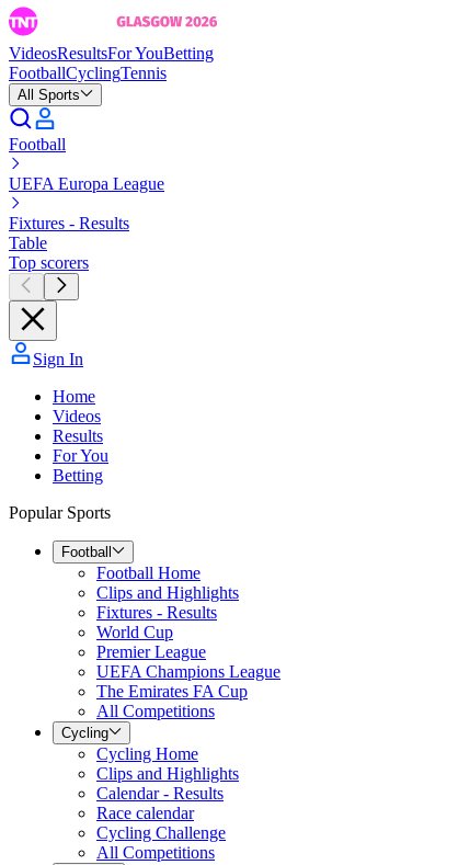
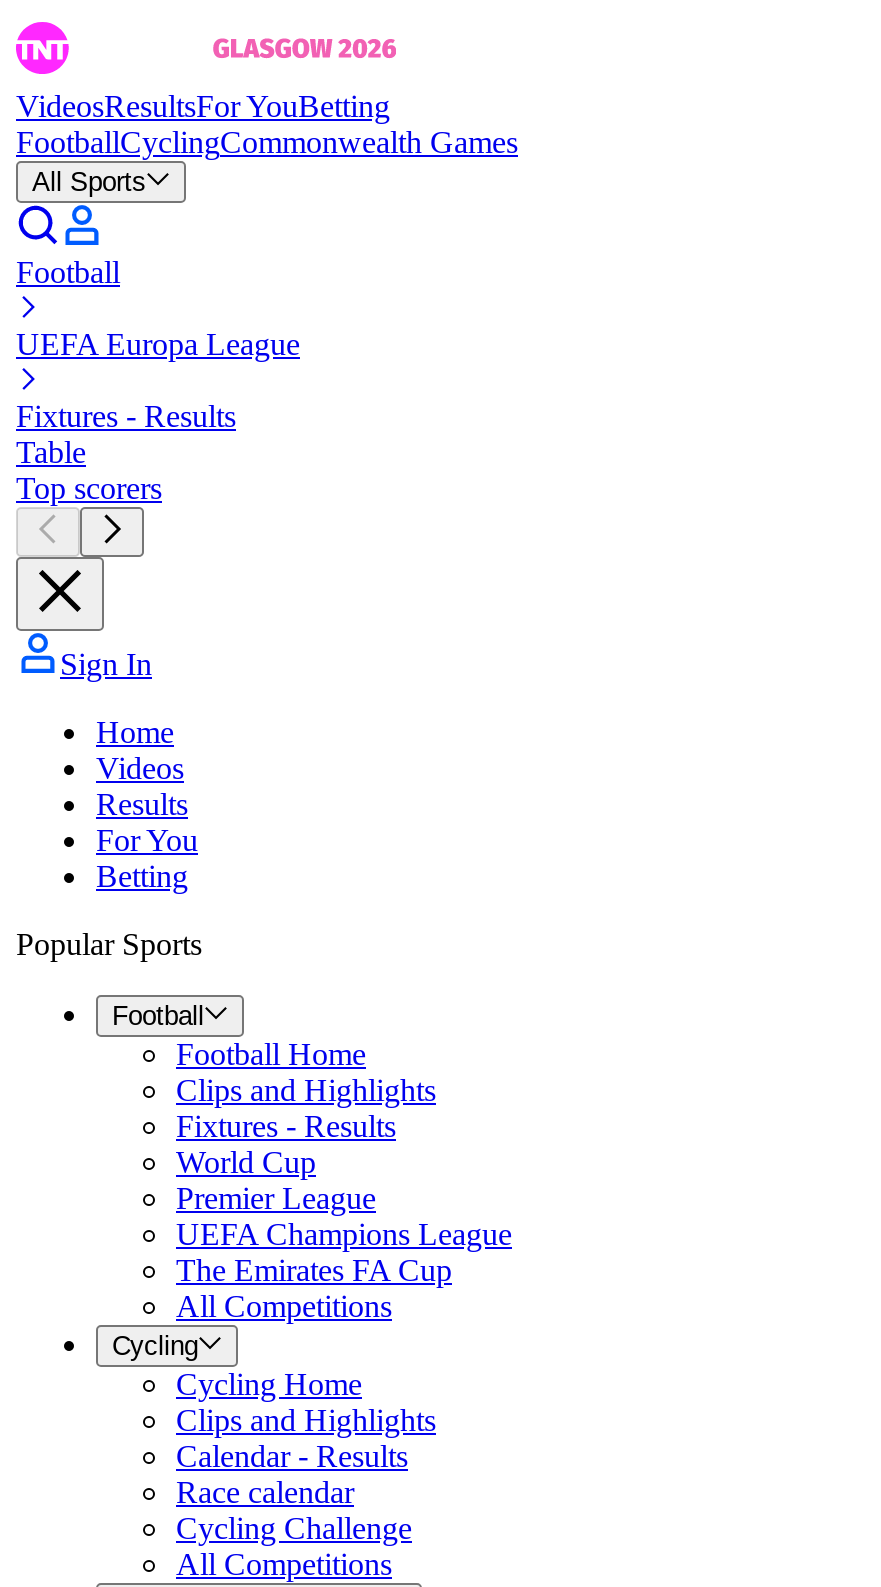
[9,64,167,82] FootballCyclingTennis -> [16,125,518,159] FootballCyclingCommonwealth Games

